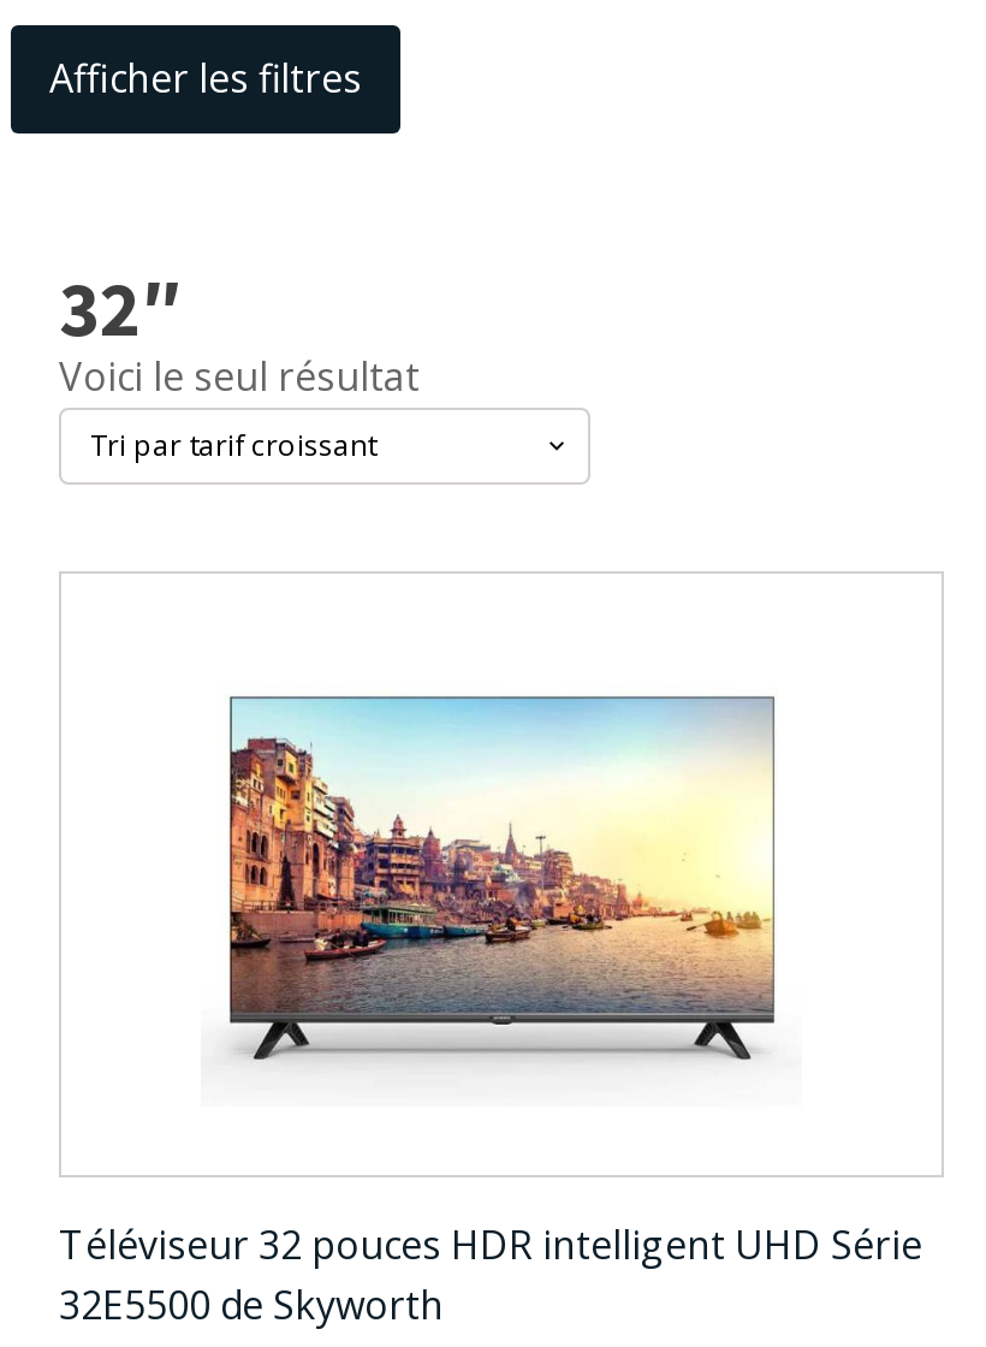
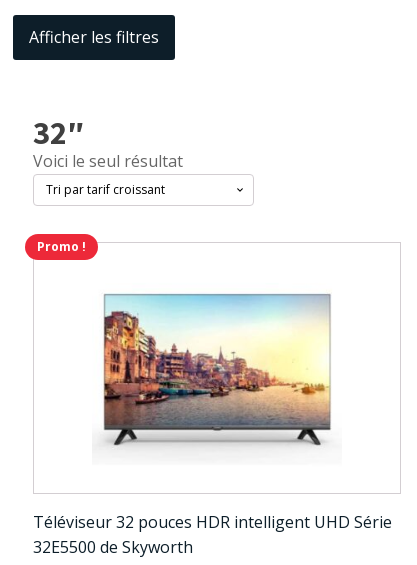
none -> [37,238,86,255] Promo !

